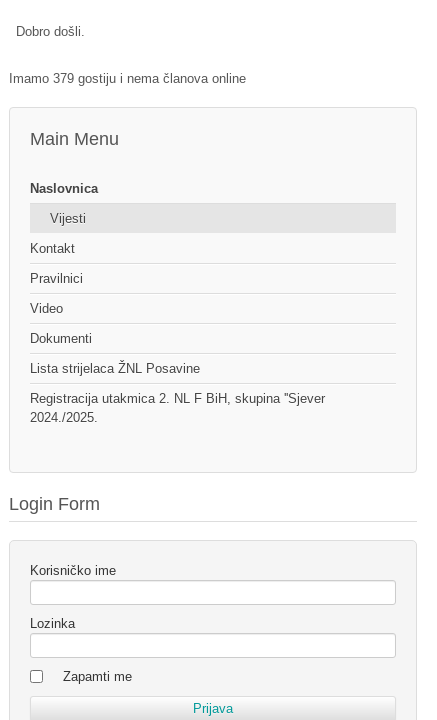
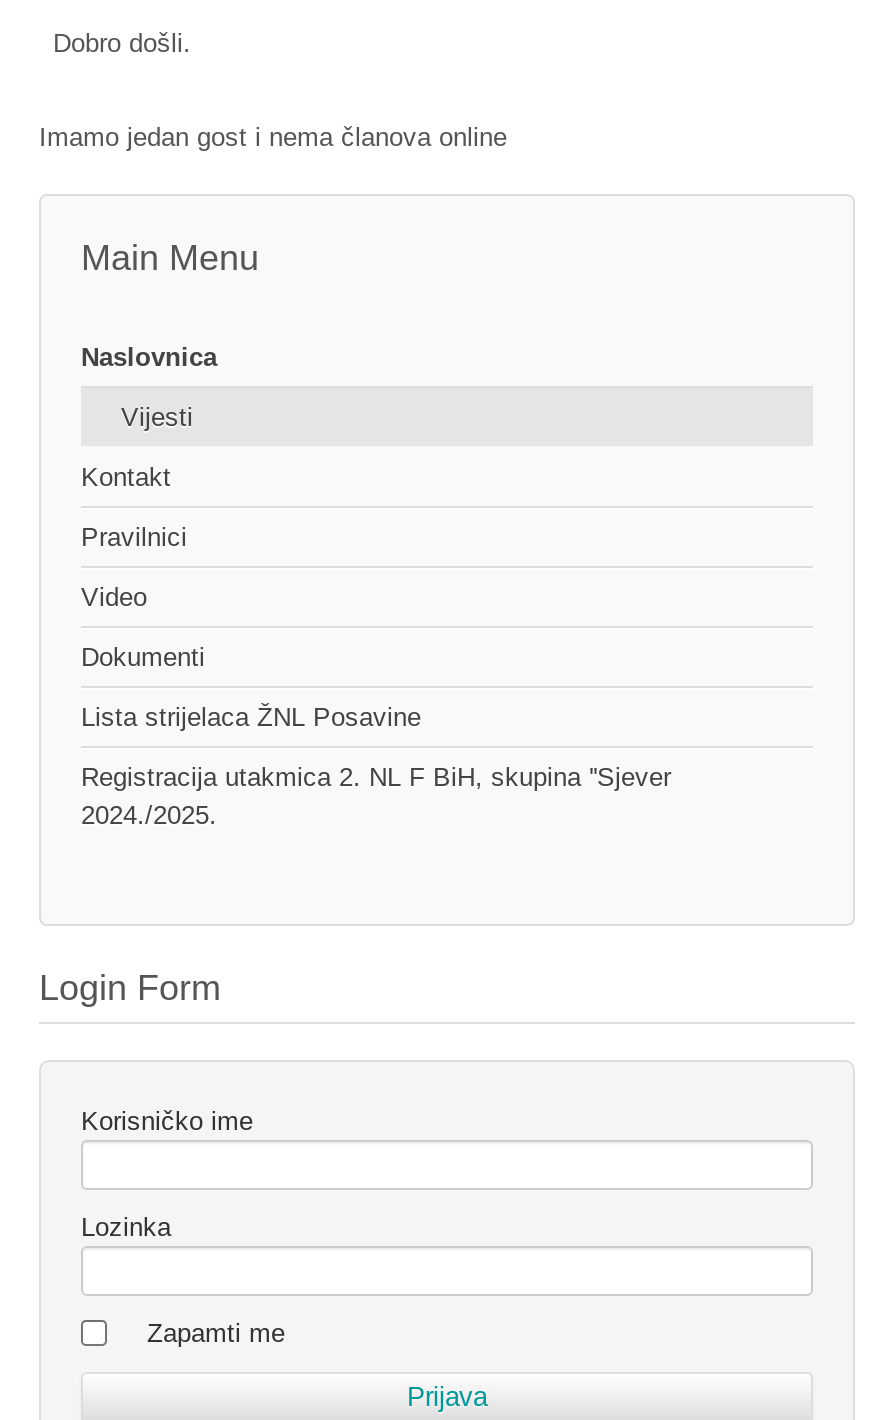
[9,71,246,86] Imamo 379 gostiju i nema članova online -> [39,122,507,152] Imamo jedan gost i nema članova online

